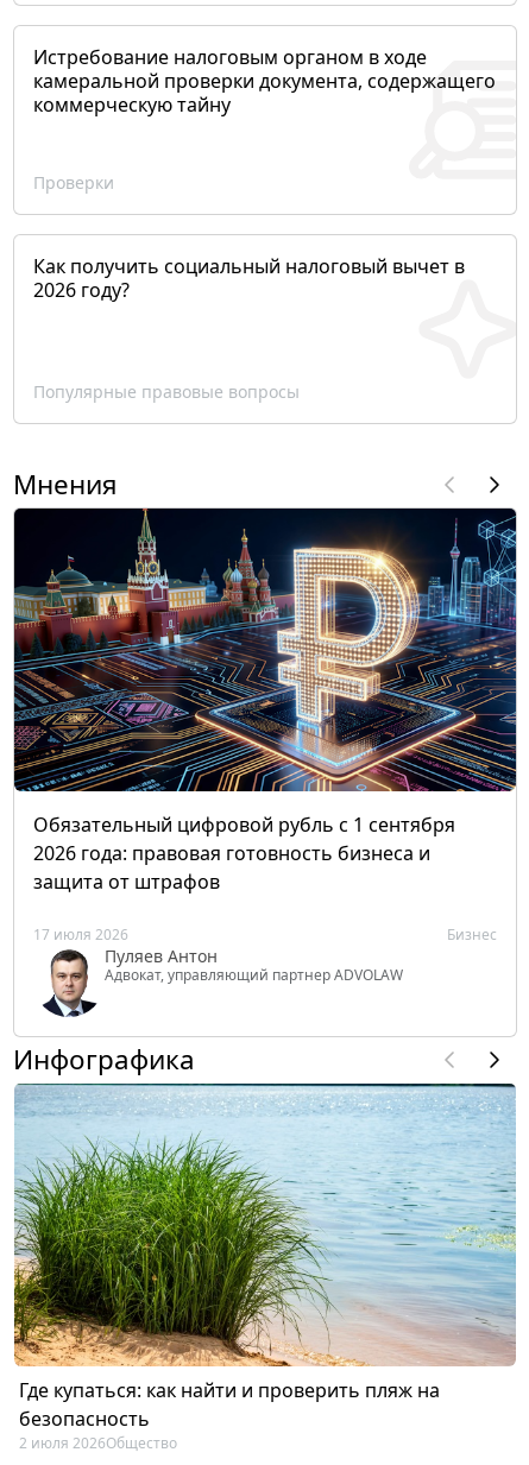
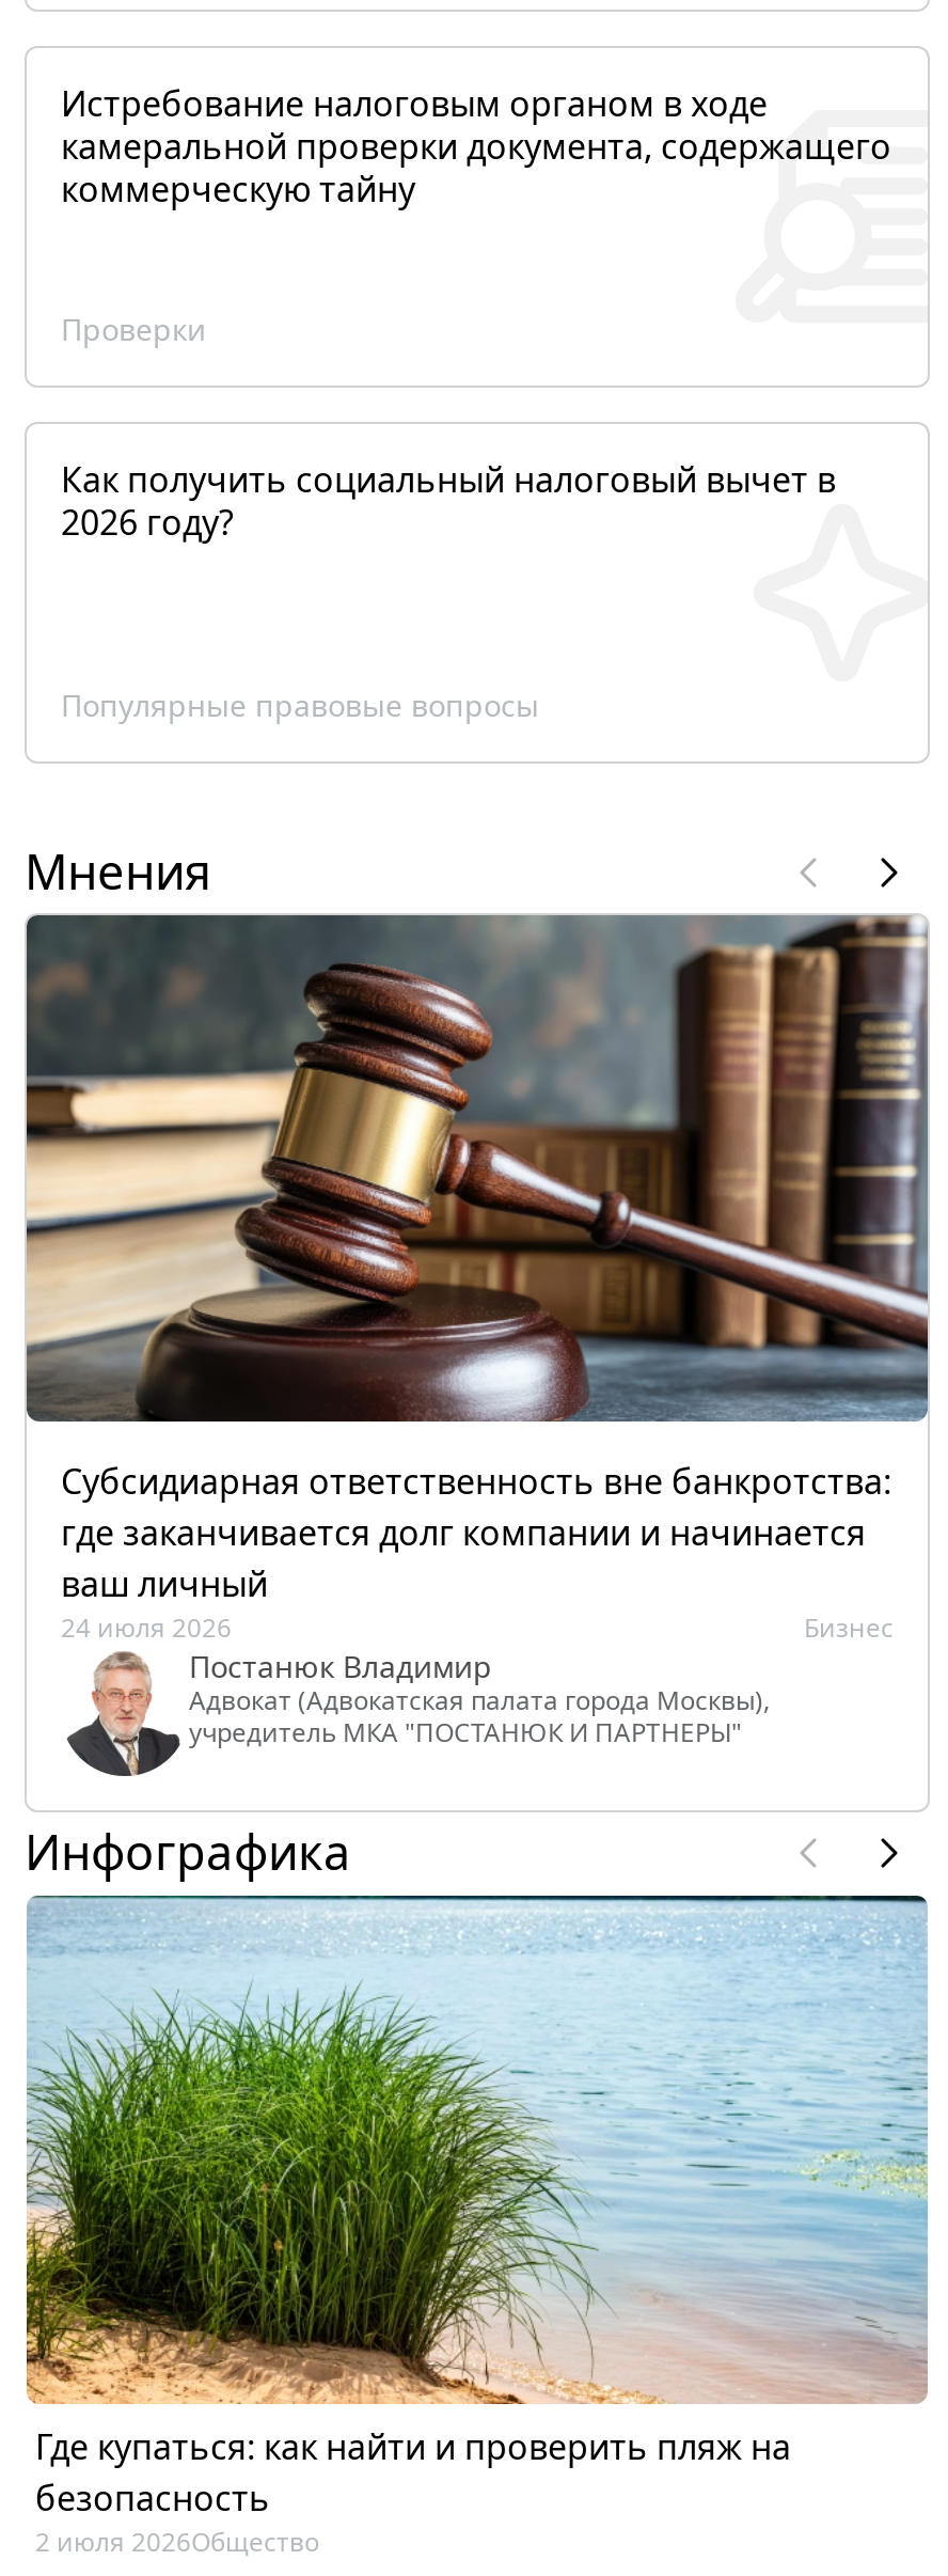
[13,507,517,944] [image] | Обязательный цифровой рубль с 1 сентября | 2026 года: правовая готовность бизнеса и | защита от штрафов | 17 июля 2026 -> [25,914,930,1646] [image] | Субсидиарная ответственность вне банкротства: | где заканчивается долг компании и начинается | ваш личный | 24 июля 2026
[37,944,403,1017] [image] | Пуляев Антон | Адвокат, управляющий партнер ADVOLAW -> [65,1646,770,1777] [image] | Постанюк Владимир | Адвокат (Адвокатская палата города Москвы), | учредитель МКА "ПОСТАНЮК И ПАРТНЕРЫ"

